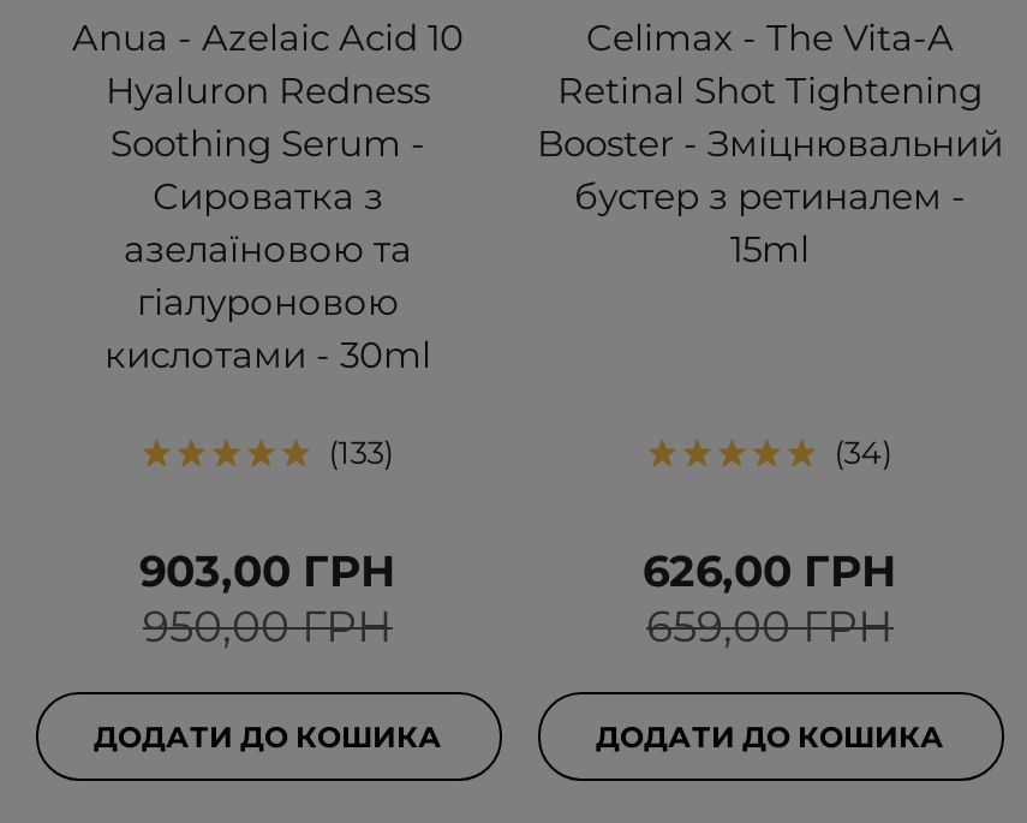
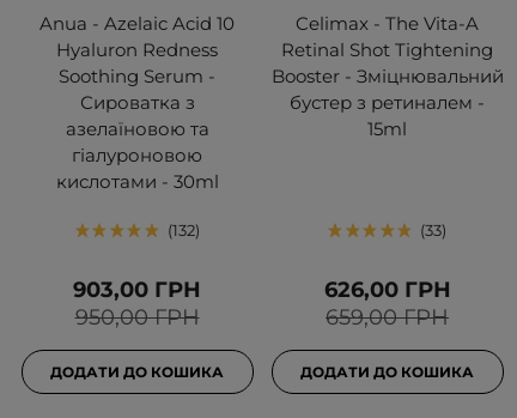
[338,434,384,472] 133 -> [172,221,195,240] 132
[844,434,882,472] 34 -> [425,221,442,240] 33

